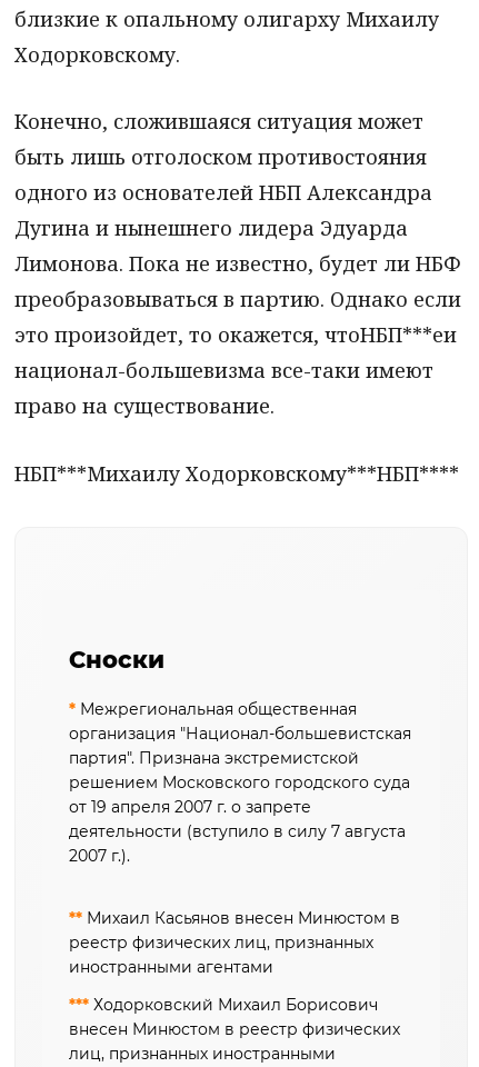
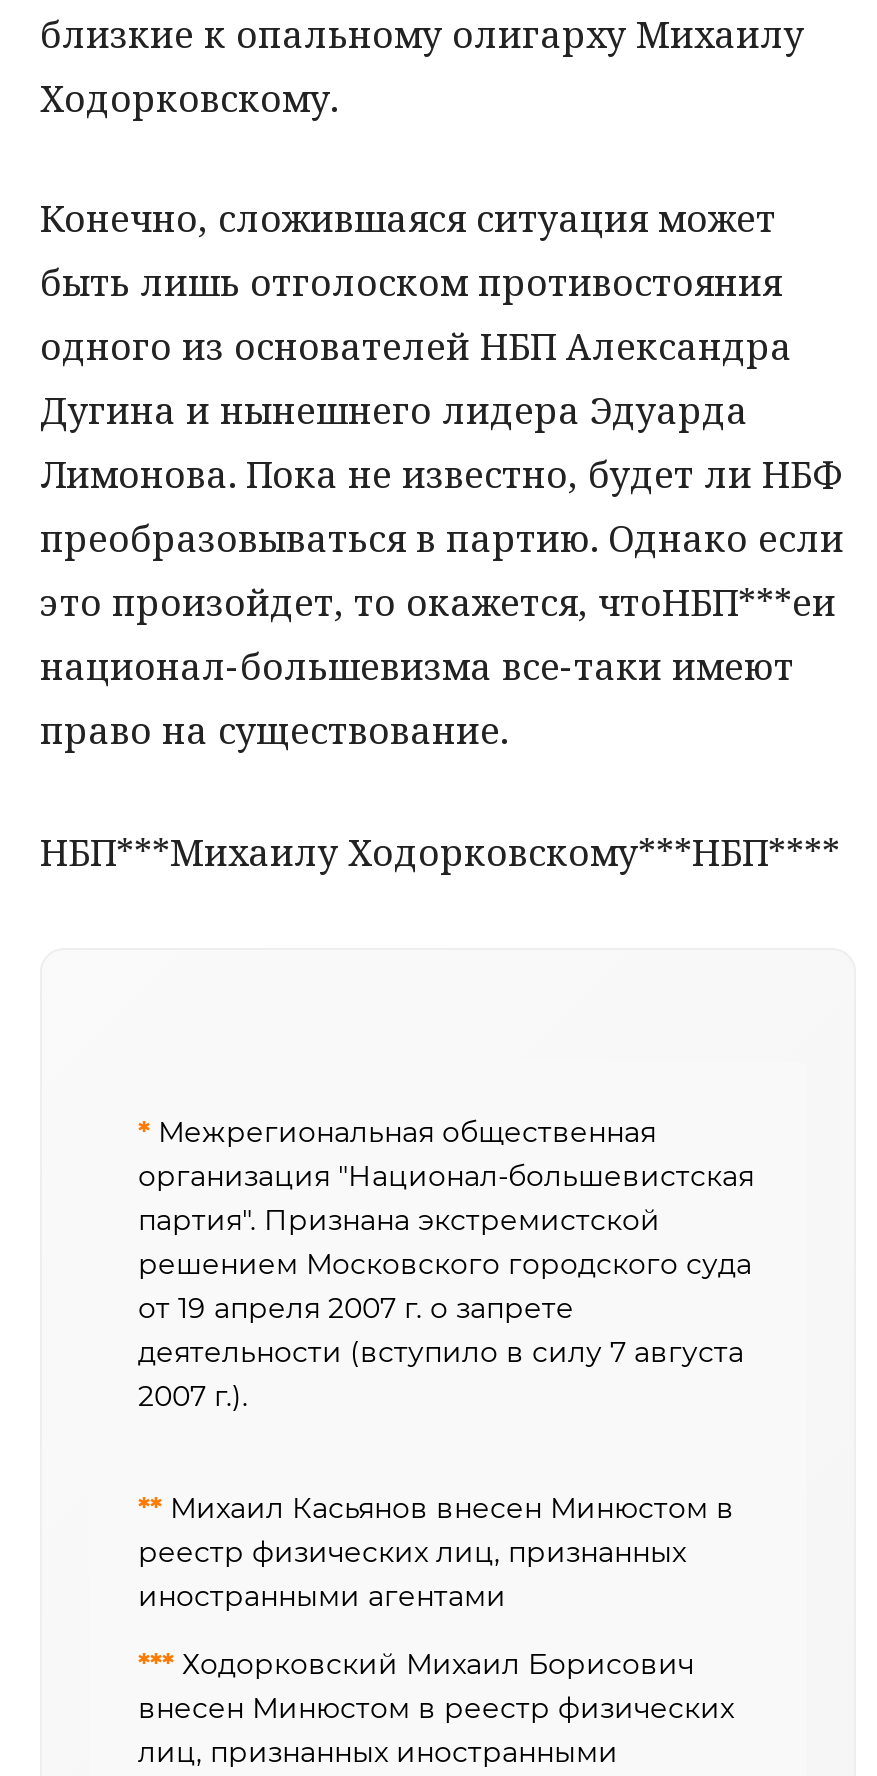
[69,646,164,674] Сноски -> none

